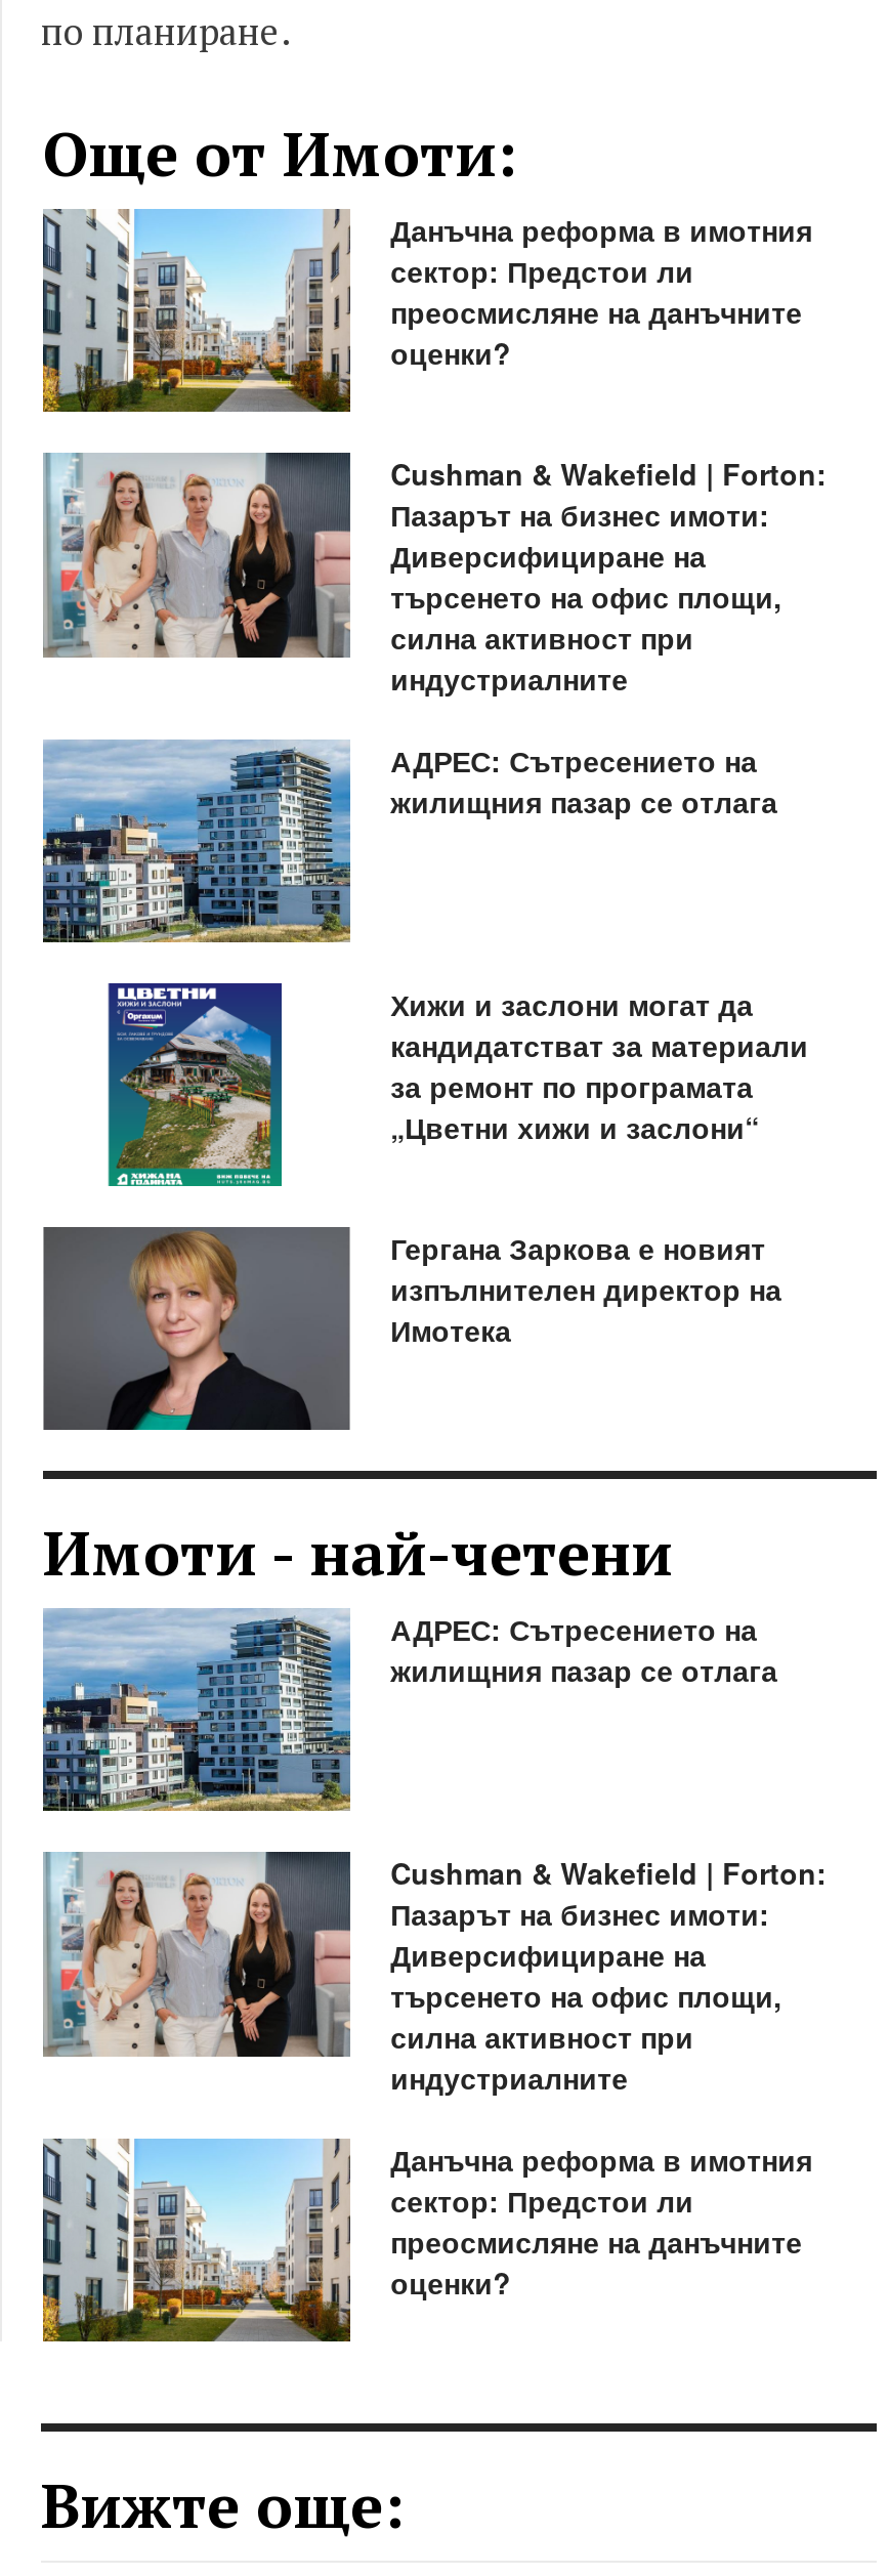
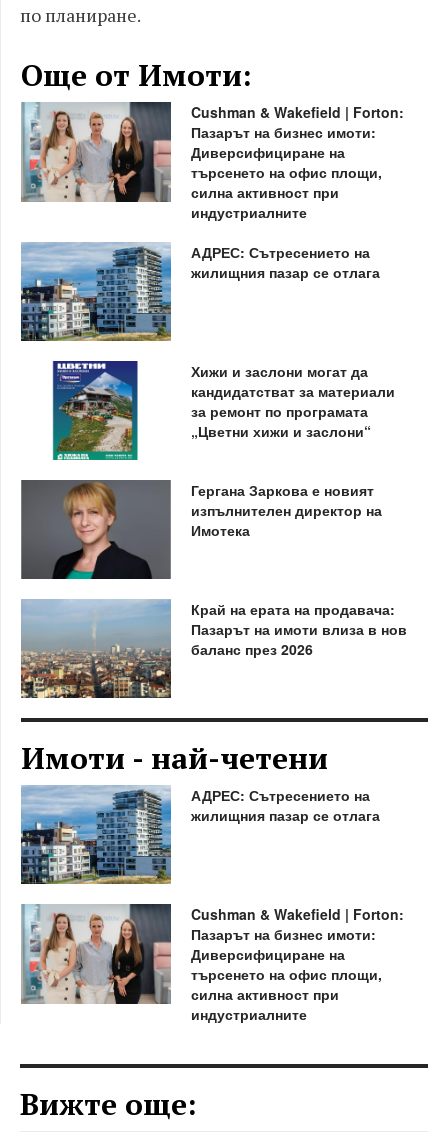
[41,209,812,414] [image] | Данъчна реформа в имотния | сектор: Предстои ли | преосмисляне на данъчните | оценки? -> none
none -> [21,599,407,699] [image] | Край на ерата на продавача: | Пазарът на имоти влиза в нов | баланс през 2026
[41,2137,812,2343] [image] | Данъчна реформа в имотния | сектор: Предстои ли | преосмисляне на данъчните | оценки? -> none

